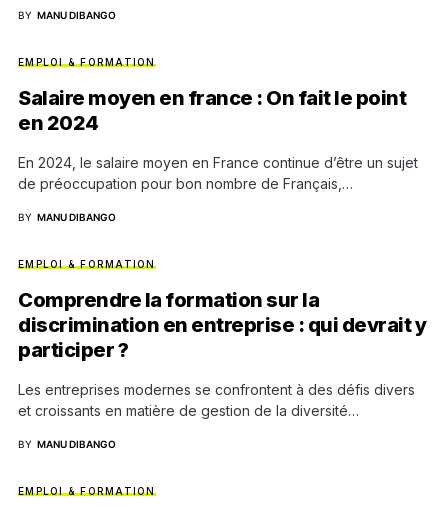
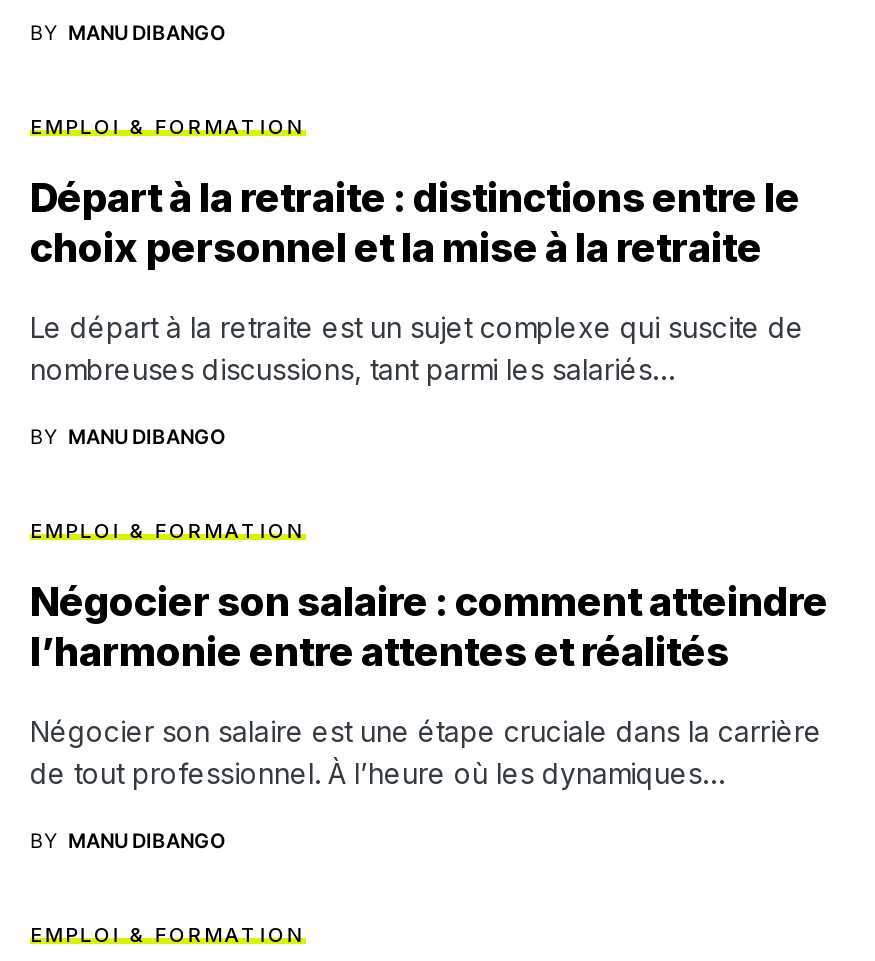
[18,86,406,135] Salaire moyen en france : On fait le point | en 2024 -> [30,174,800,272] Départ à la retraite : distinctions entre le | choix personnel et la mise à la retraite
[18,154,418,192] En 2024, le salaire moyen en France continue d’être un sujet | de préoccupation pour bon nombre de Français,… -> [30,310,804,386] Le départ à la retraite est un sujet complexe qui suscite de | nombreuses discussions, tant parmi les salariés…
[18,288,426,362] Comprendre la formation sur la | discrimination en entreprise : qui devrait y | participer ? -> [30,578,828,676] Négocier son salaire : comment atteindre | l’harmonie entre attentes et réalités
[18,381,415,419] Les entreprises modernes se confrontent à des défis divers | et croissants en matière de gestion de la diversité… -> [30,714,822,790] Négocier son salaire est une étape cruciale dans la carrière | de tout professionnel. À l’heure où les dynamiques…

